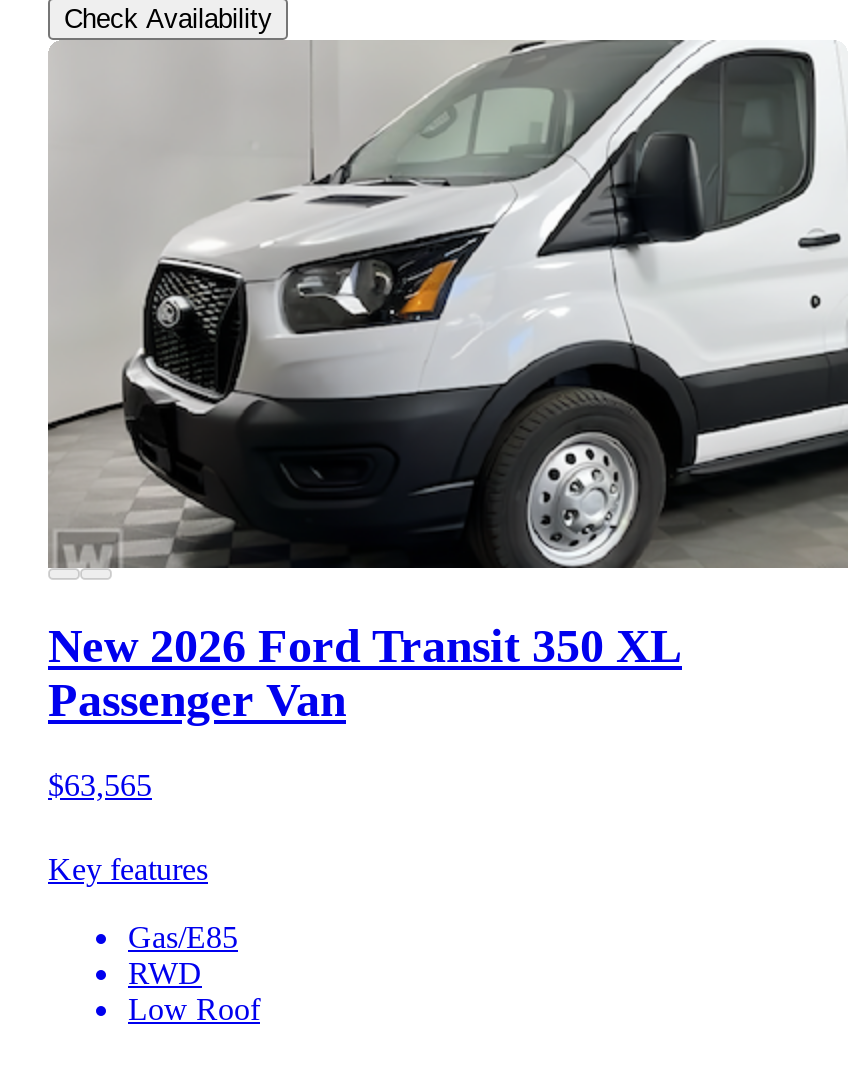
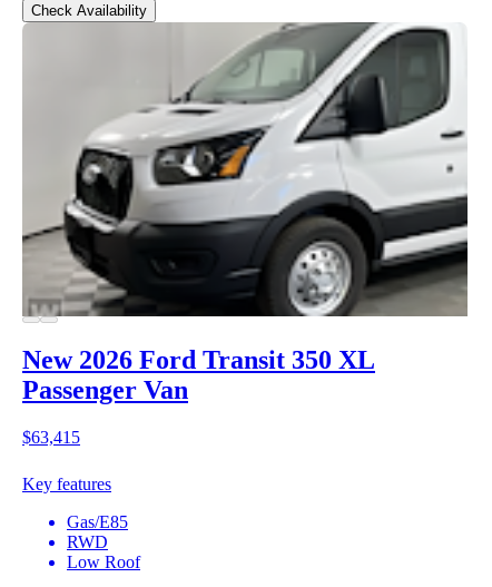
[48,768,152,802] $63,565 -> [22,428,80,447] $63,415

